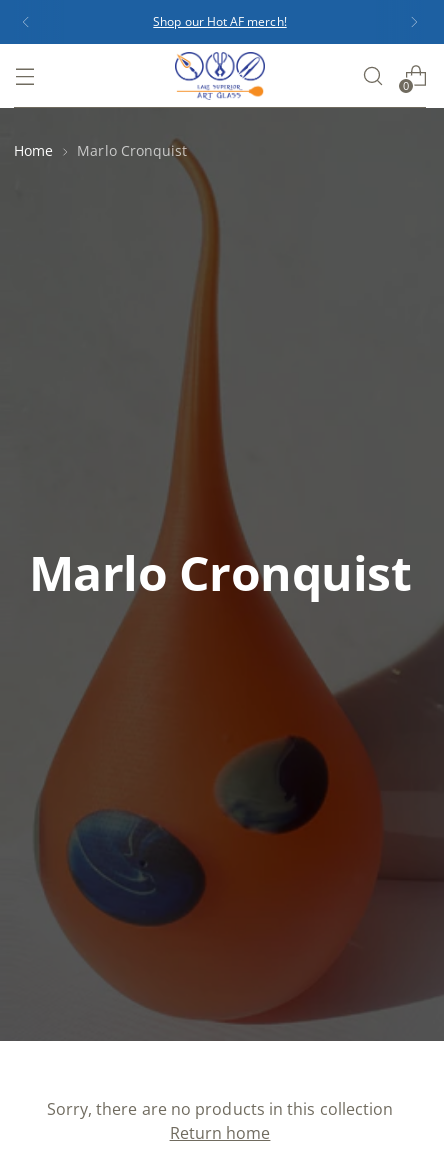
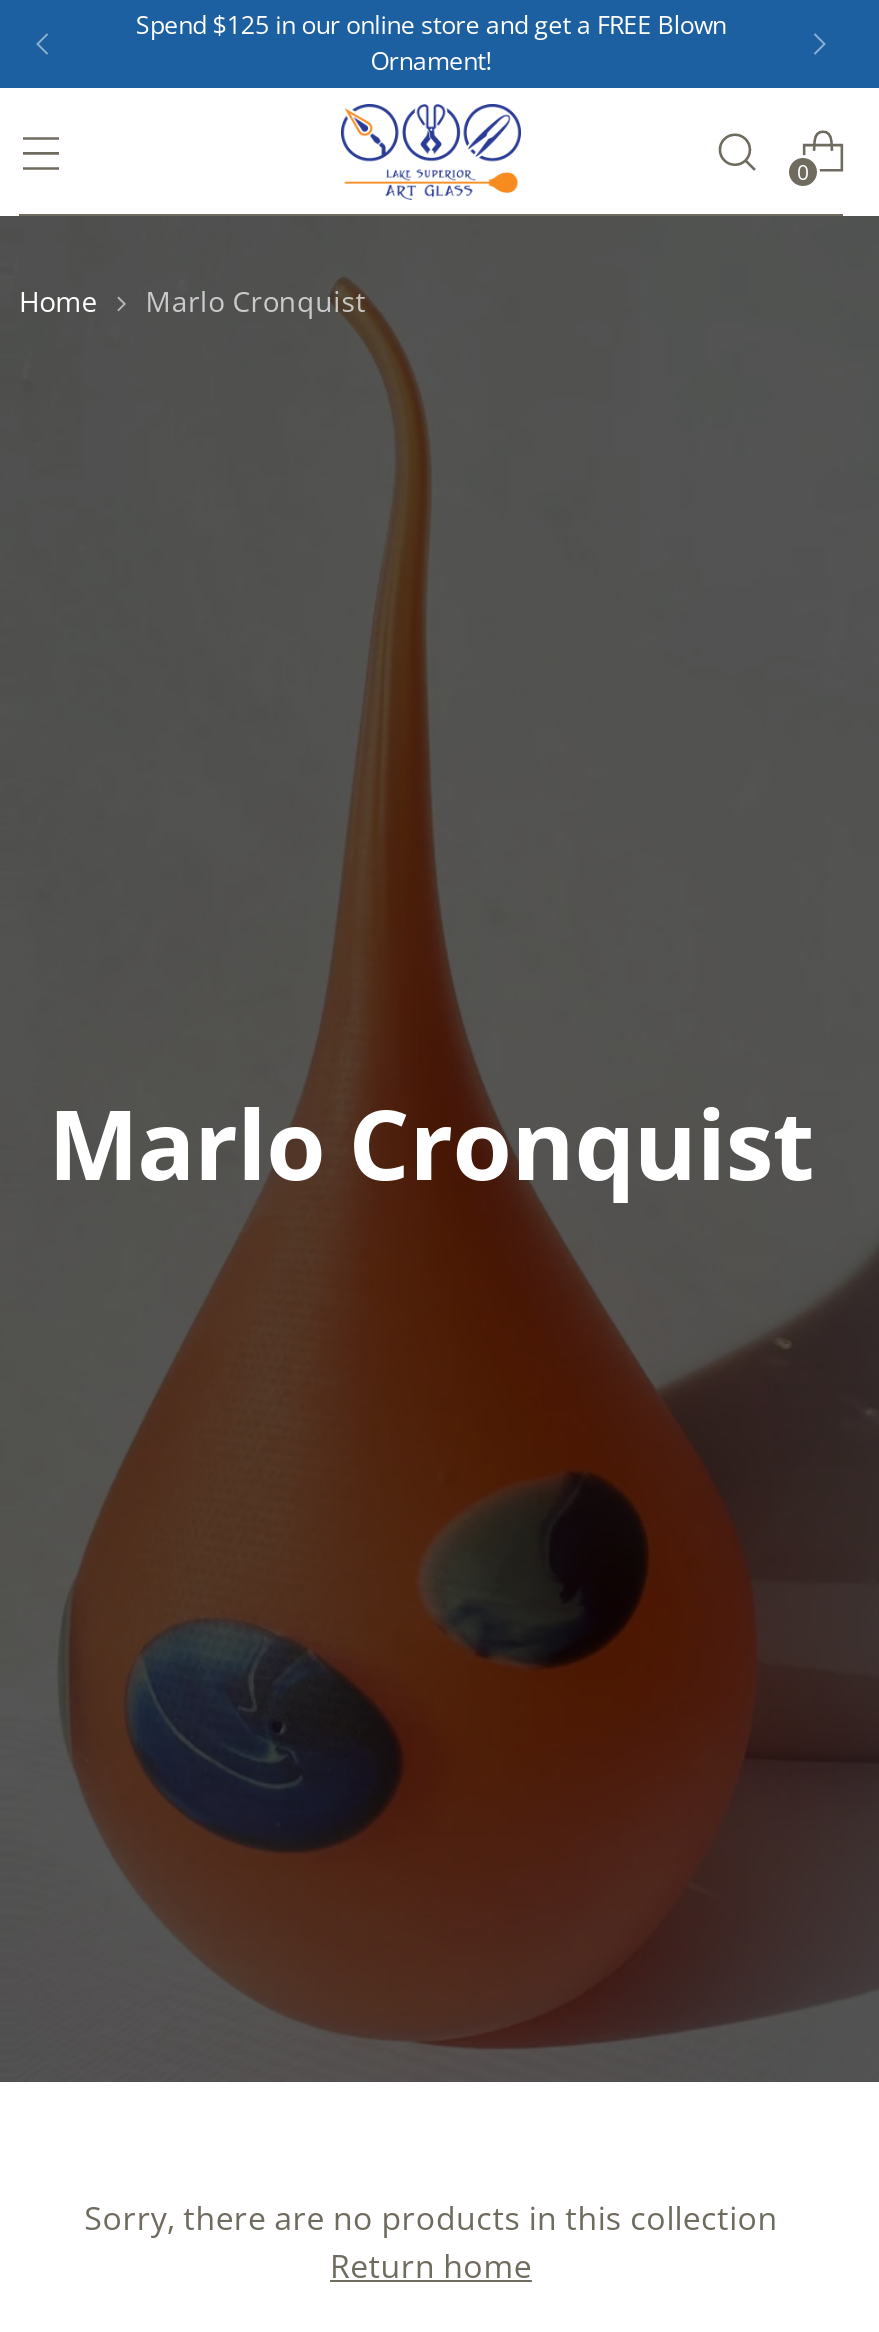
[153,13,287,30] Shop our Hot AF merch! -> [136,8,726,78] Spend $125 in our online store and get a FREE Blown | Ornament!

